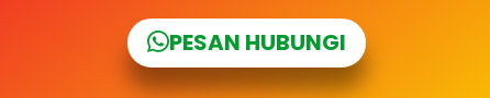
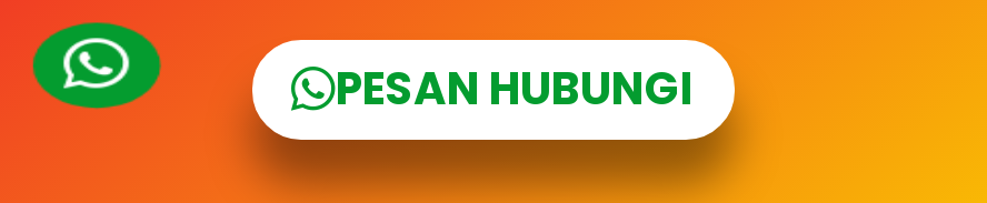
none -> [30,21,163,110] [image]

